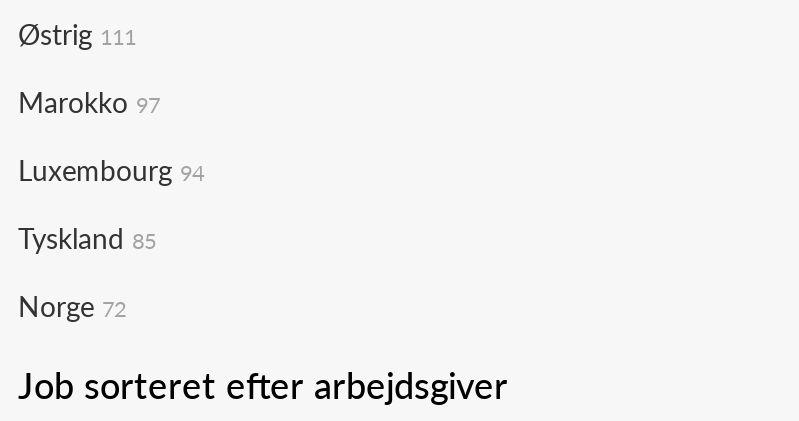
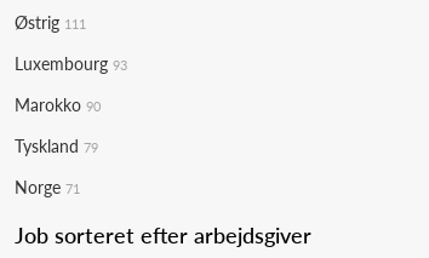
[18,81,160,121] Marokko 97 -> [15,51,127,75] Luxembourg 93
[18,149,204,189] Luxembourg 94 -> [15,92,101,116] Marokko 90
[18,217,156,257] Tyskland 85 -> [15,133,98,157] Tyskland 79
[18,285,126,325] Norge 72 -> [15,174,80,199] Norge 71

